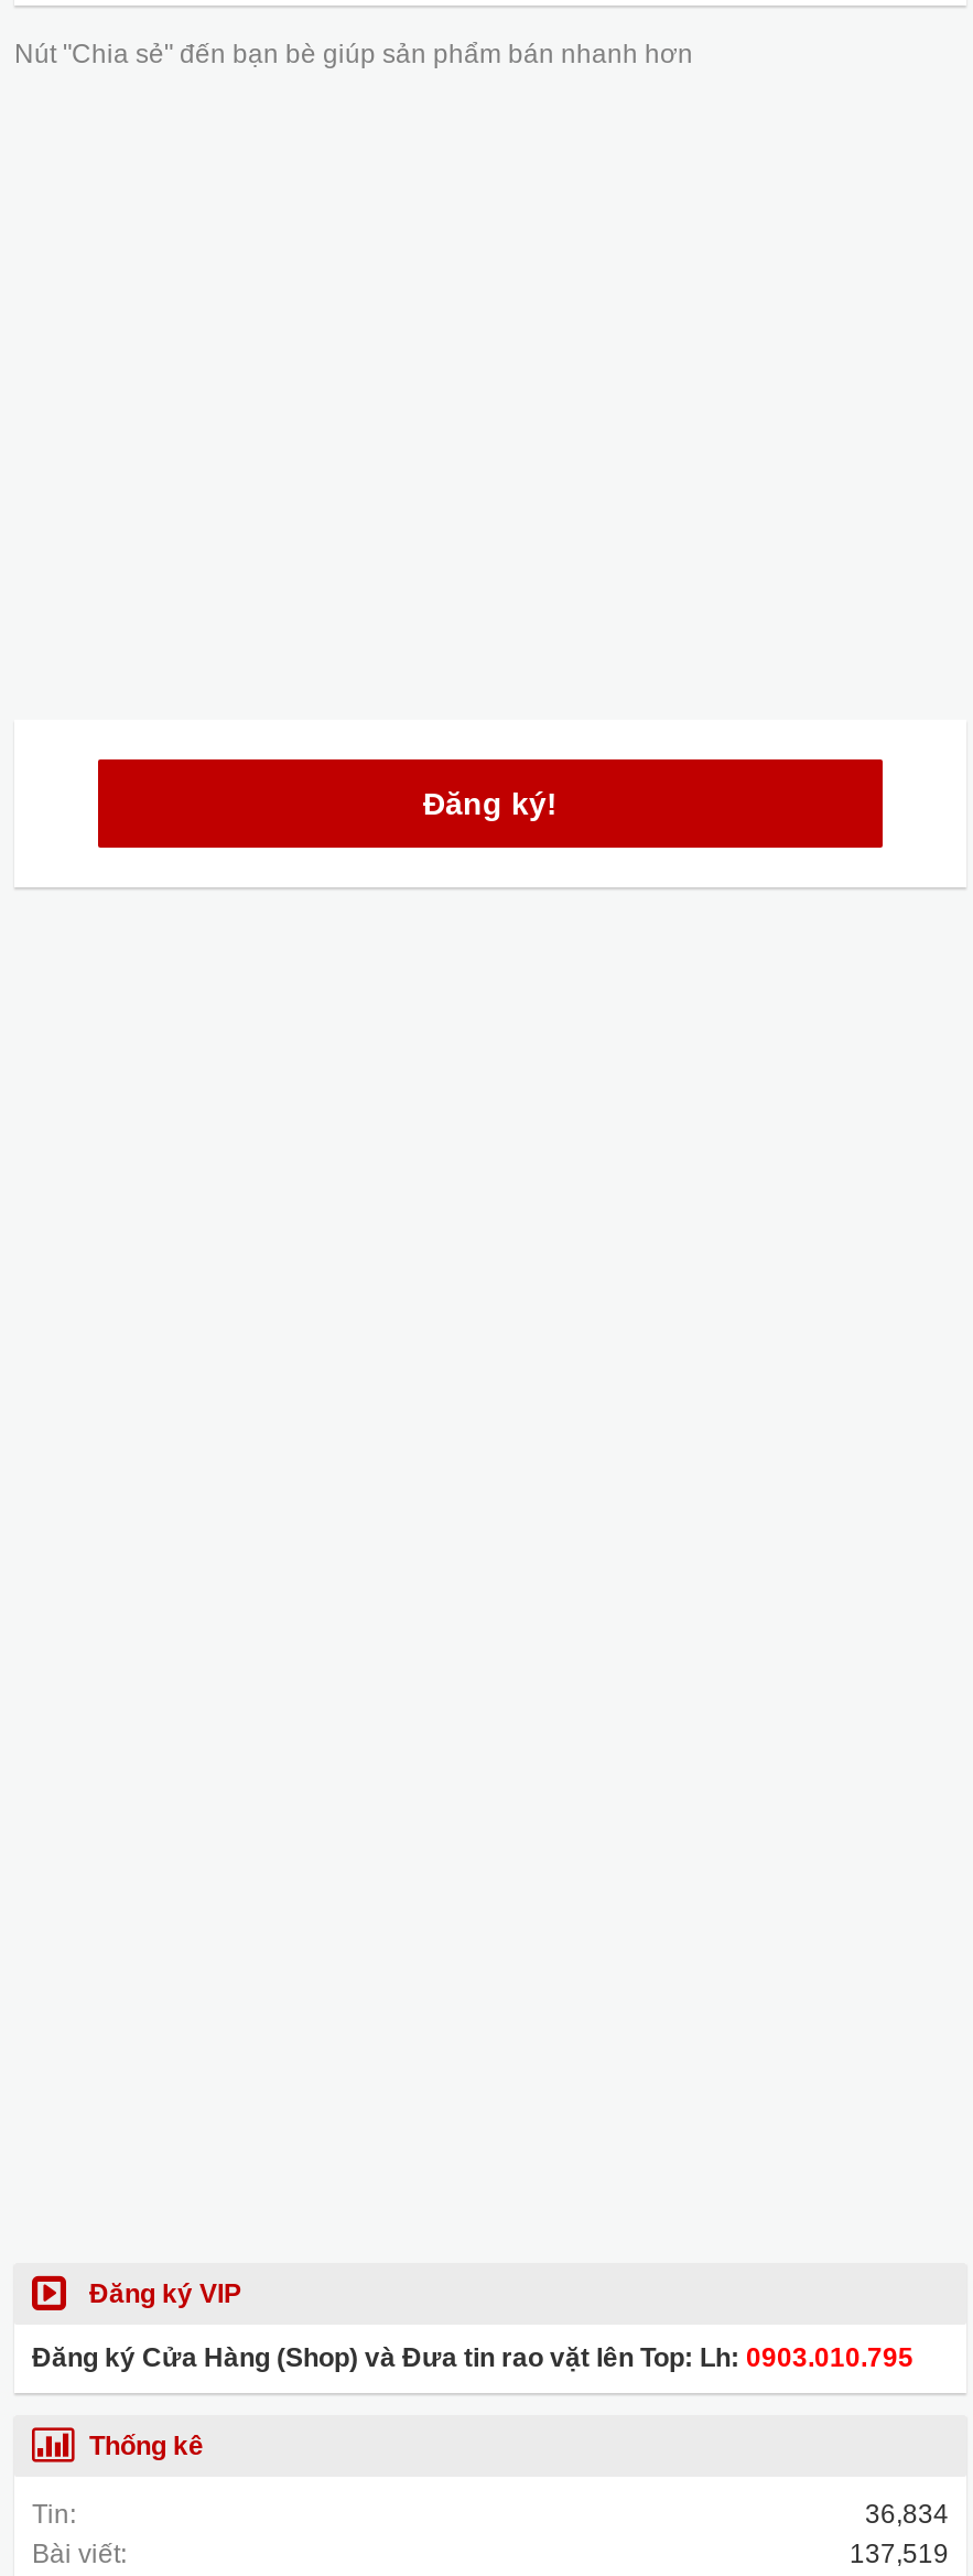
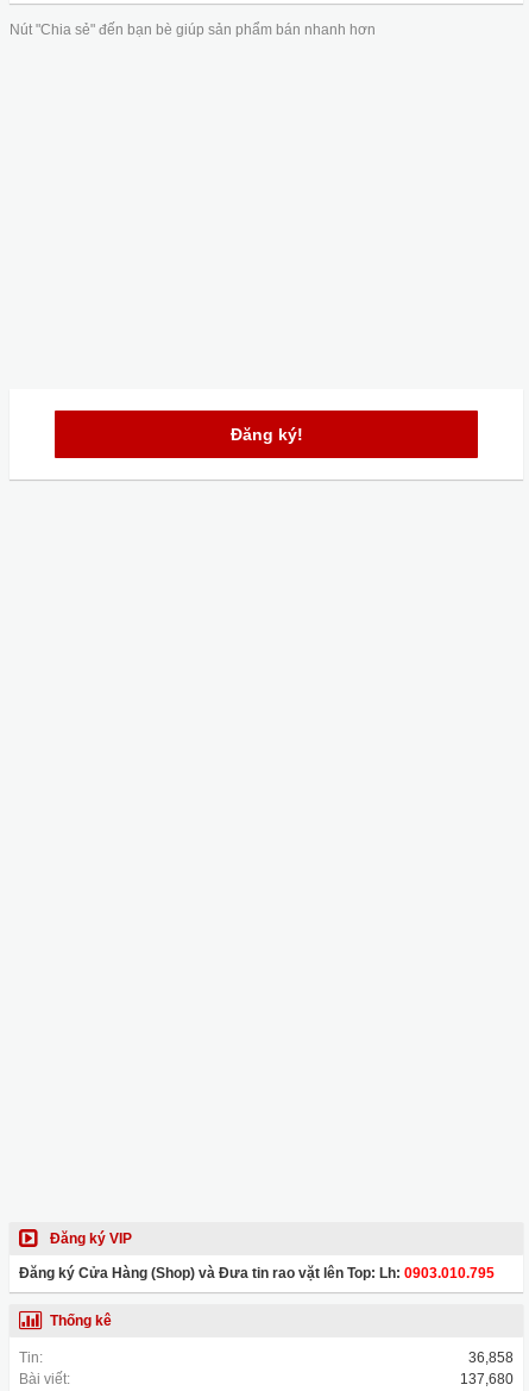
[865,2499,949,2530] 36,834 -> [468,1349,514,1366] 36,858
[850,2539,949,2569] 137,519 -> [460,1371,514,1387] 137,680

